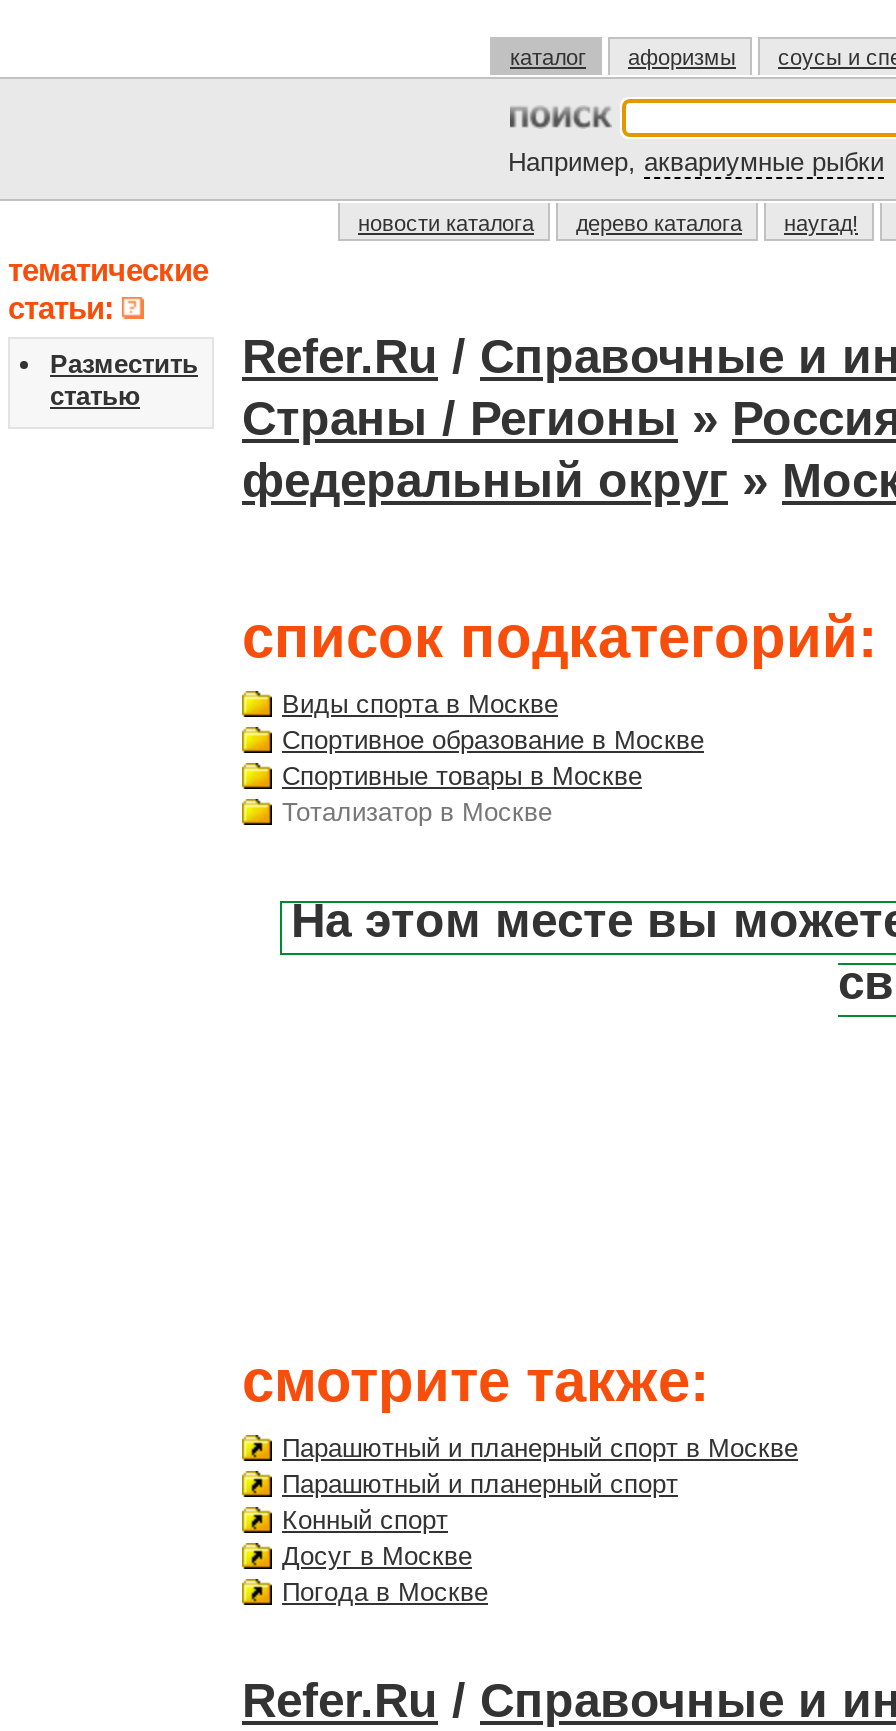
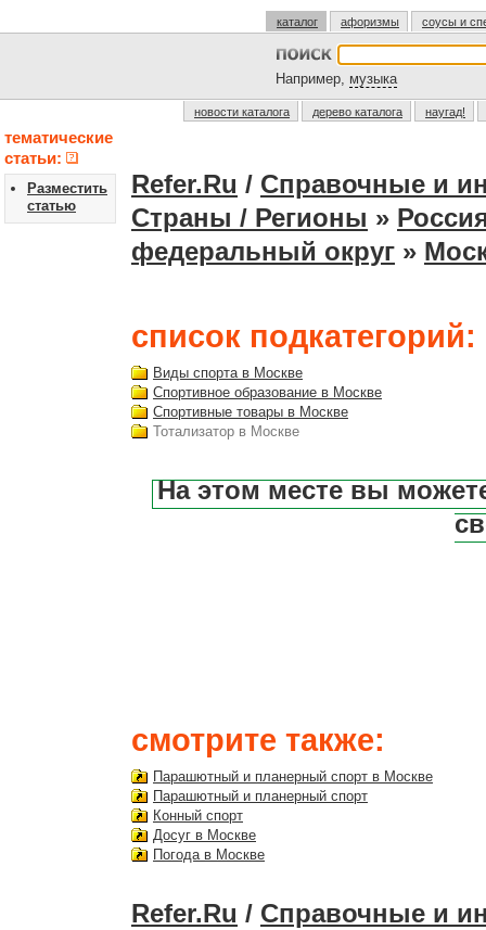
[500,147,884,177] Например, аквариумные рыбки -> [271,71,397,87] Например, музыка

